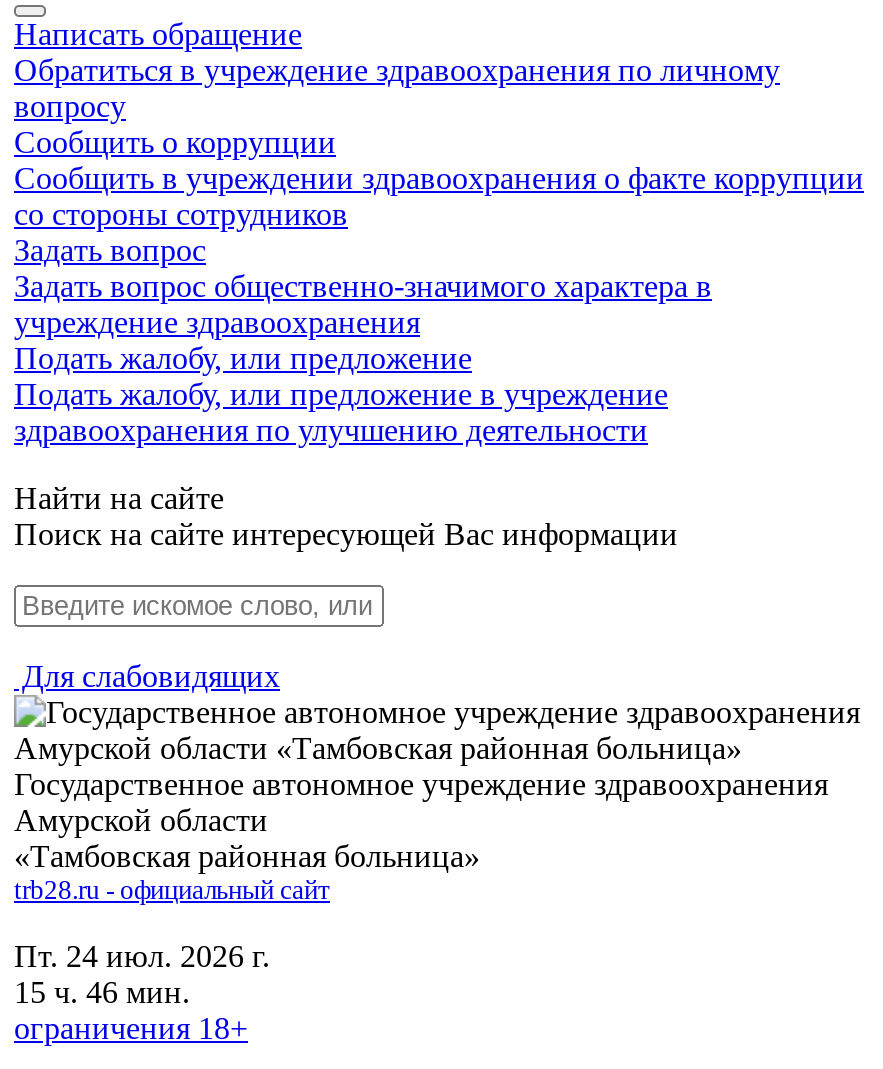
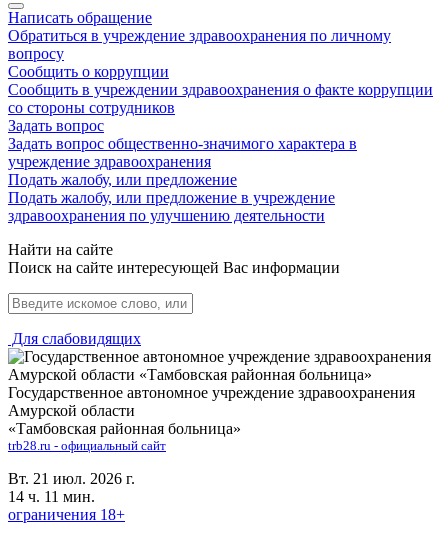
[14,939,270,973] Пт. 24 июл. 2026 г. -> [8,470,135,487] Вт. 21 июл. 2026 г.
[14,975,190,1009] 15 ч. 46 мин. -> [8,488,95,505] 14 ч. 11 мин.

